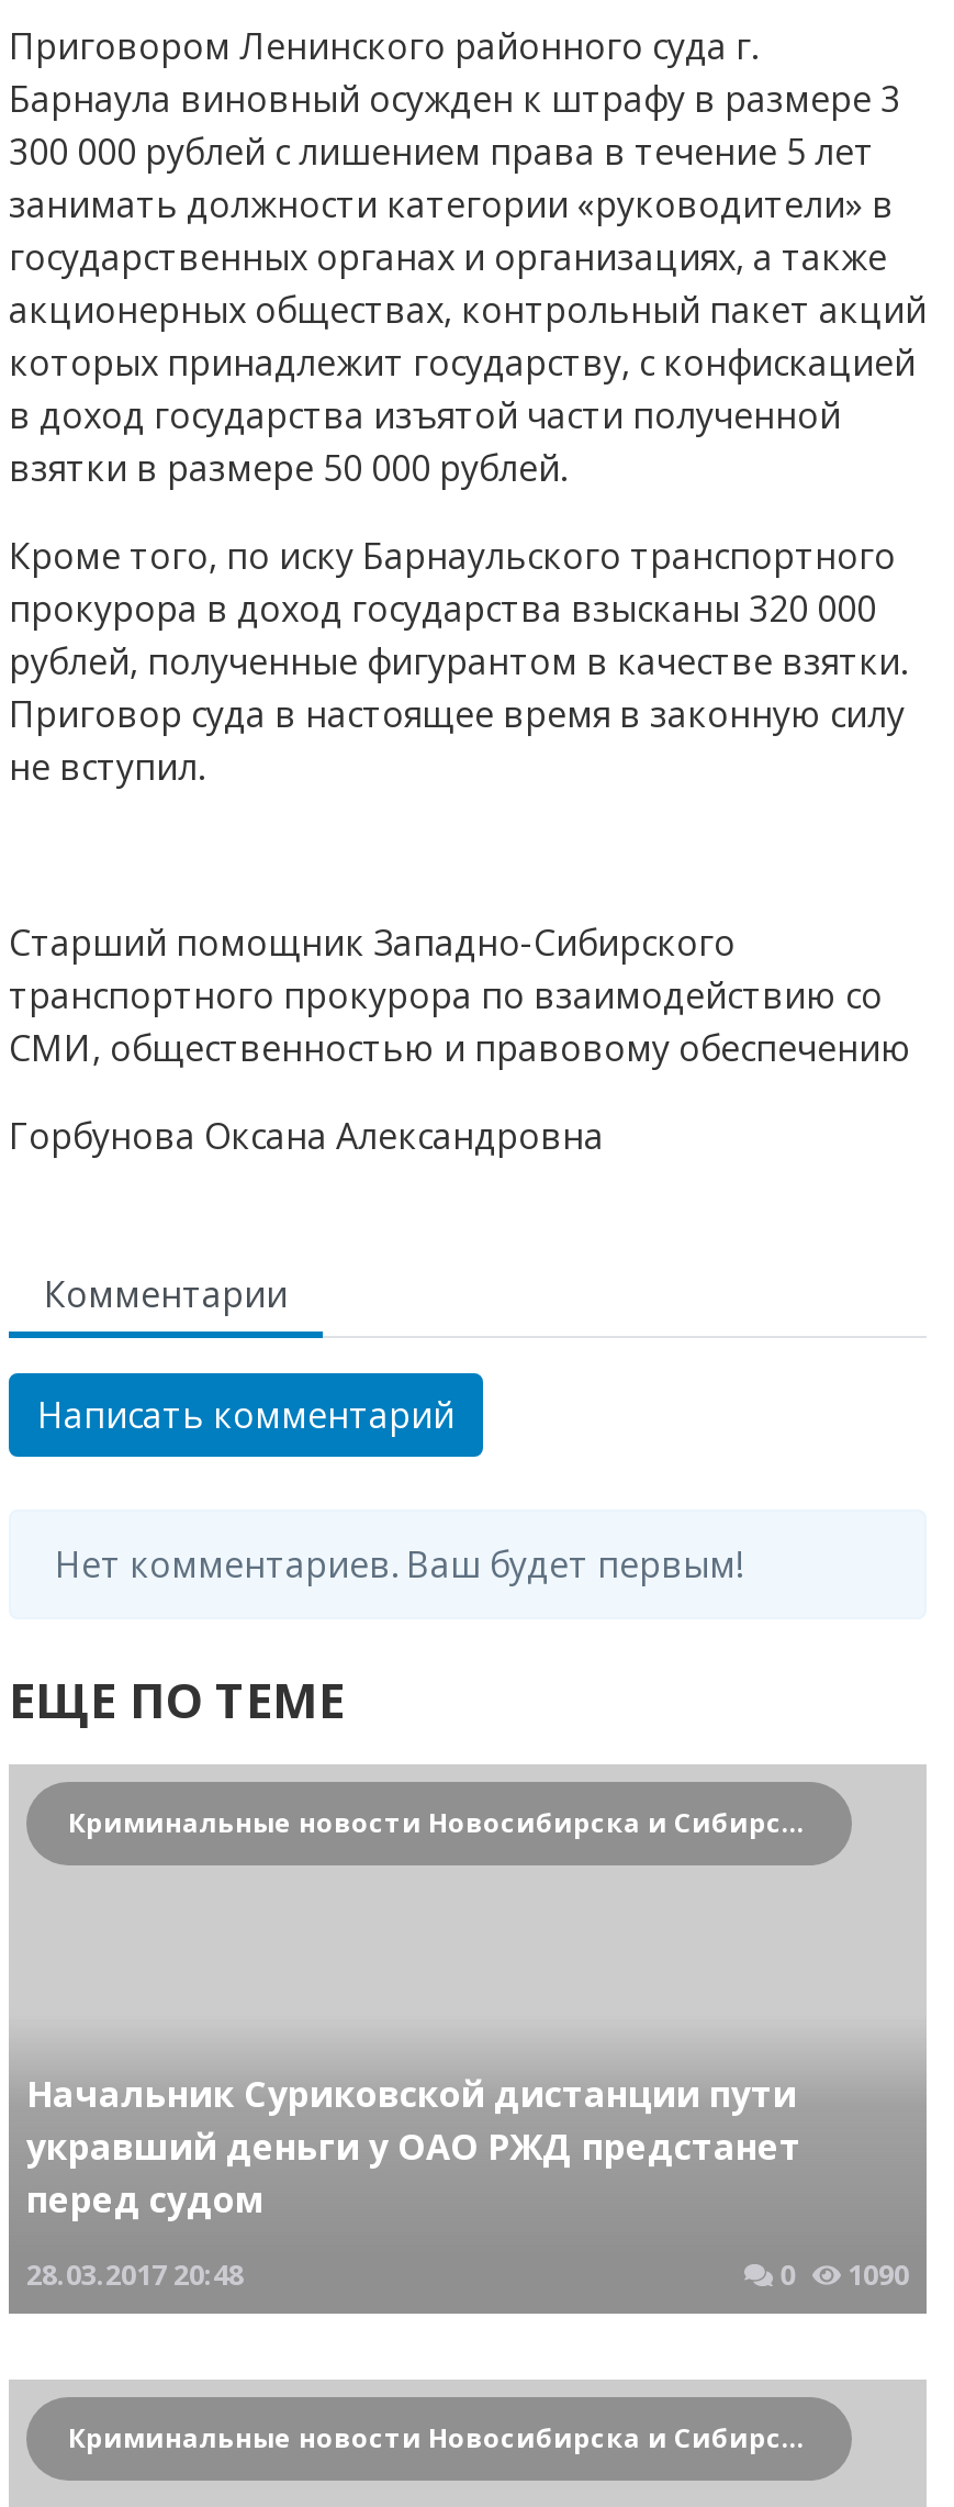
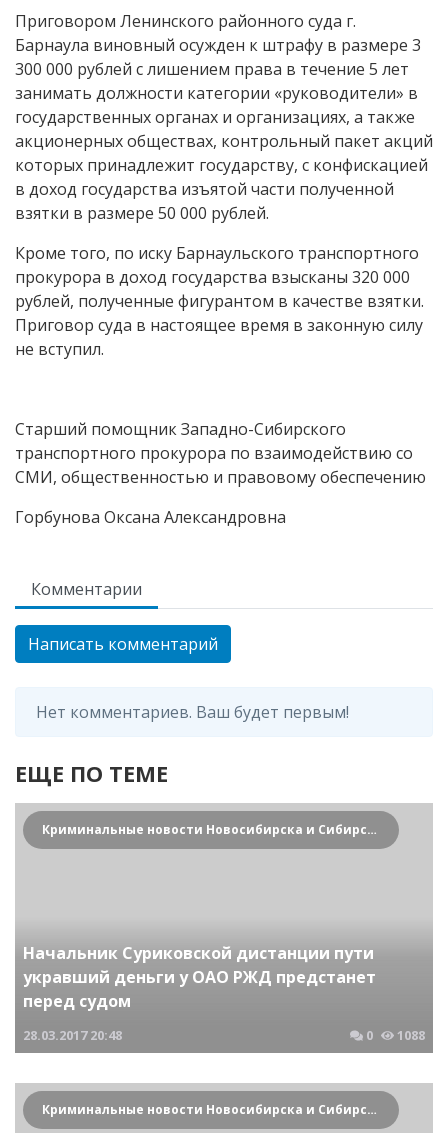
[773,2254,909,2294] 0 1090 -> [363,1026,425,1044] 0 1088

